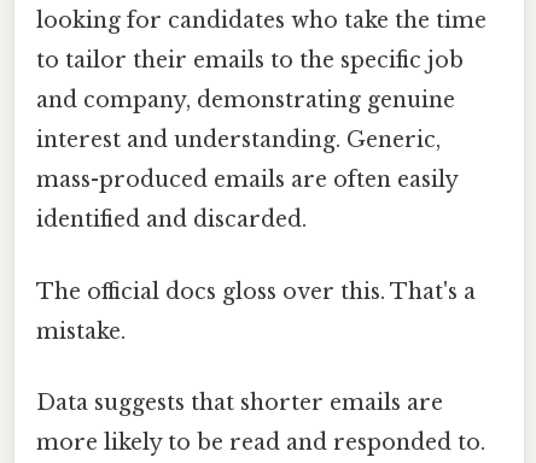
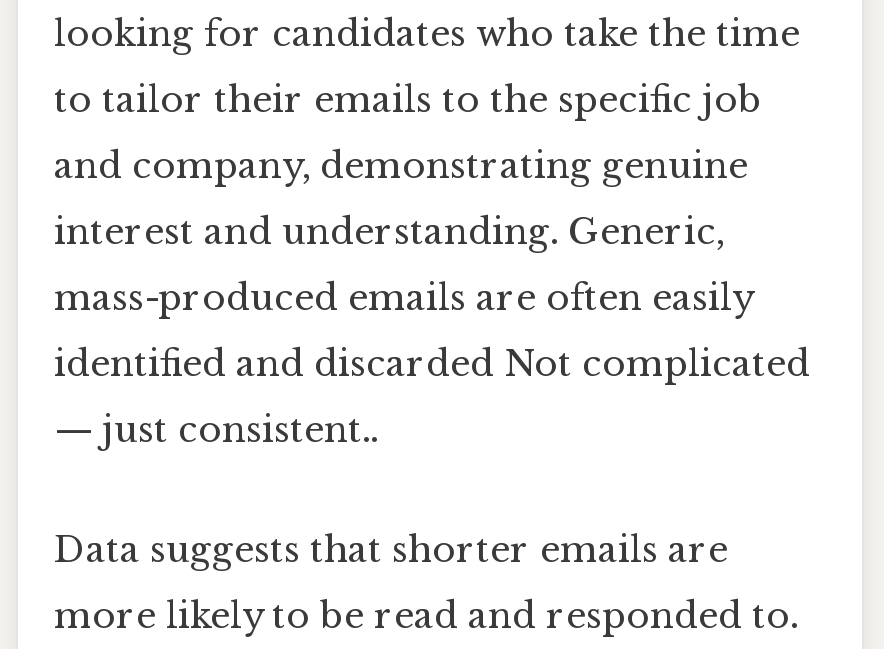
[36,207,476,344] identified and discarded. | The official docs gloss over this. That's a | mistake. -> [54,343,810,453] identified and discarded Not complicated | — just consistent..

